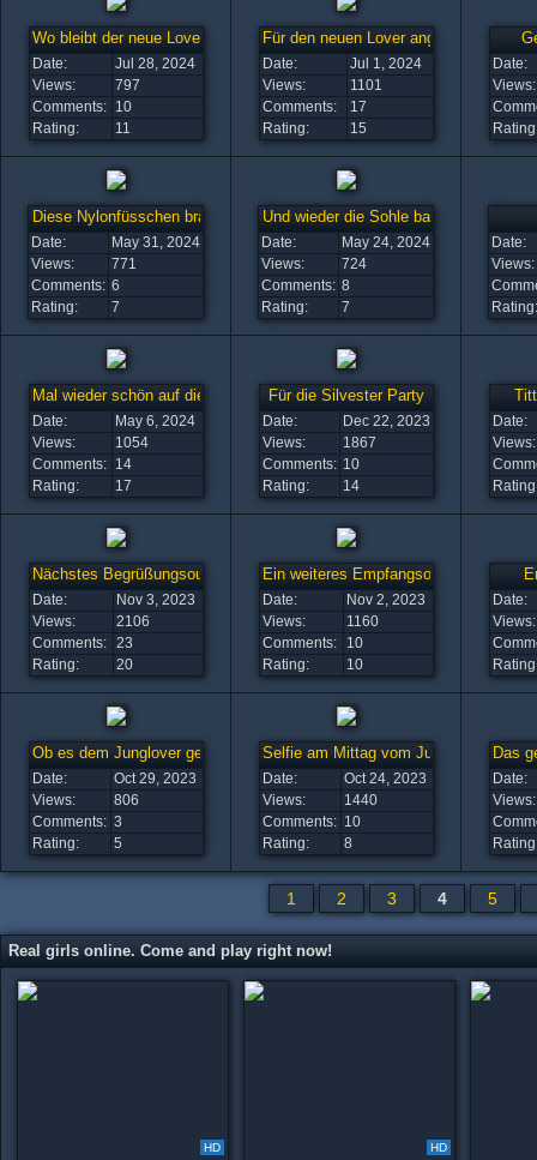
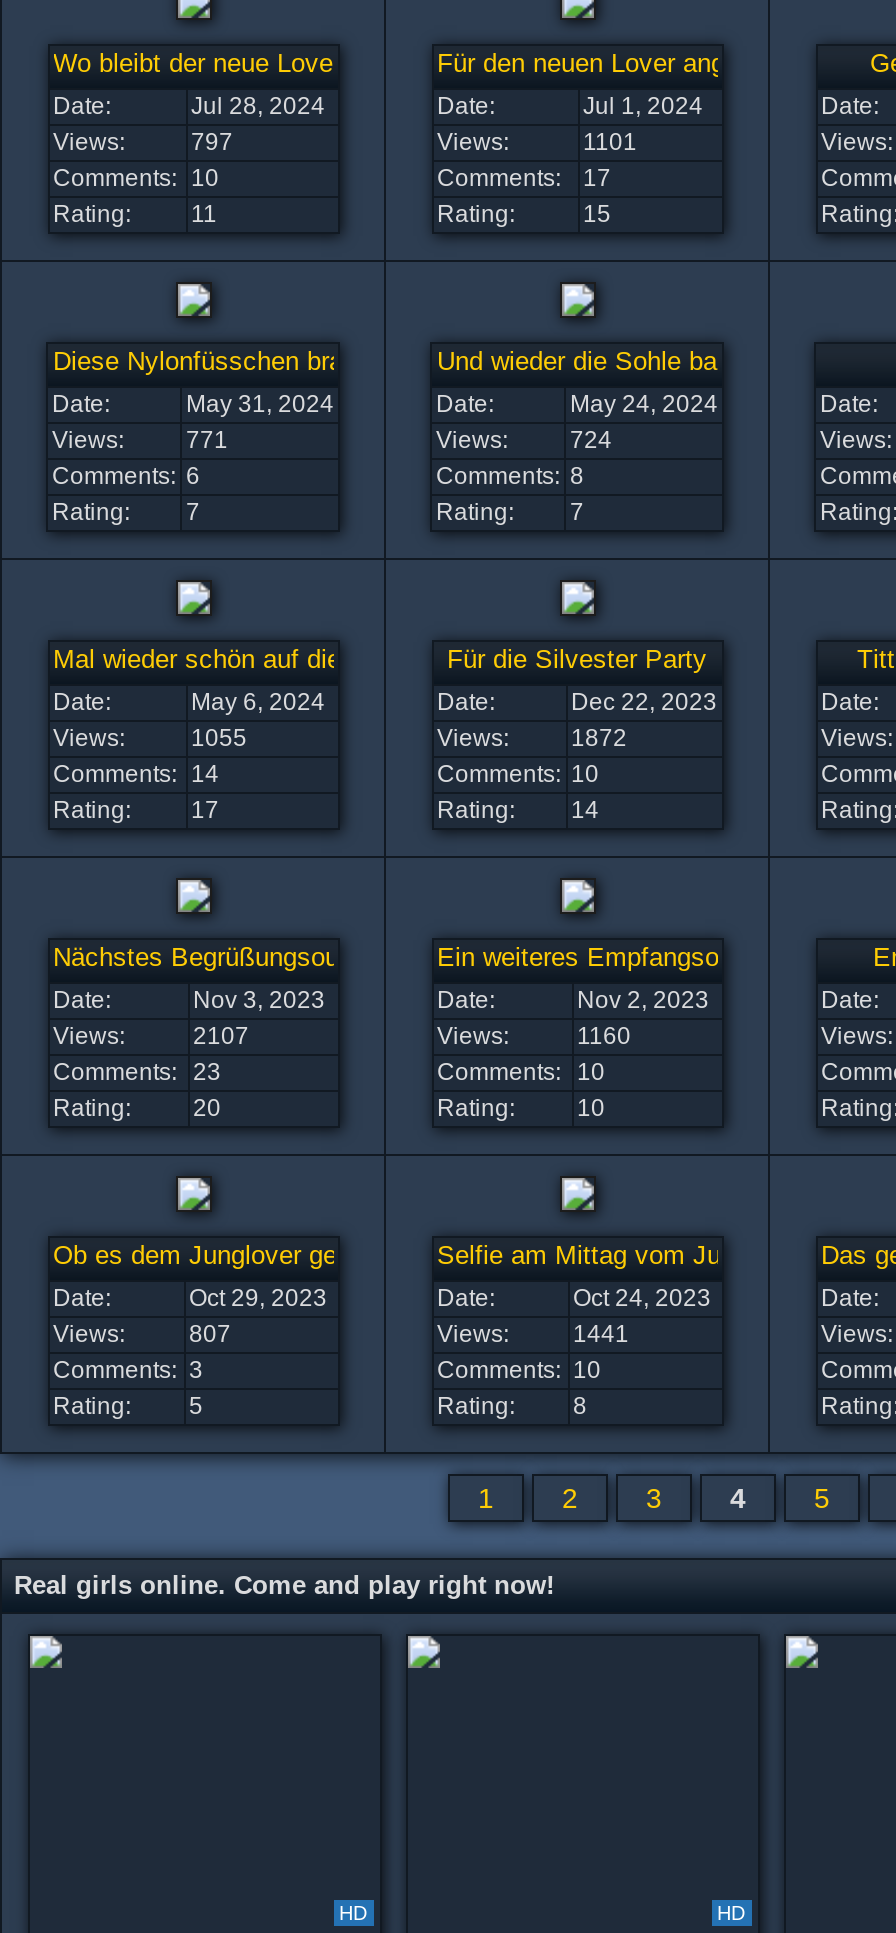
[114,434,148,451] 1054 -> [191,724,247,752] 1055
[342,434,376,451] 1867 -> [571,724,627,752] 1872
[116,613,149,630] 2106 -> [193,1022,249,1050] 2107
[113,792,138,809] 806 -> [189,1320,231,1348] 807
[343,792,377,809] 1440 -> [573,1320,629,1348] 1441

